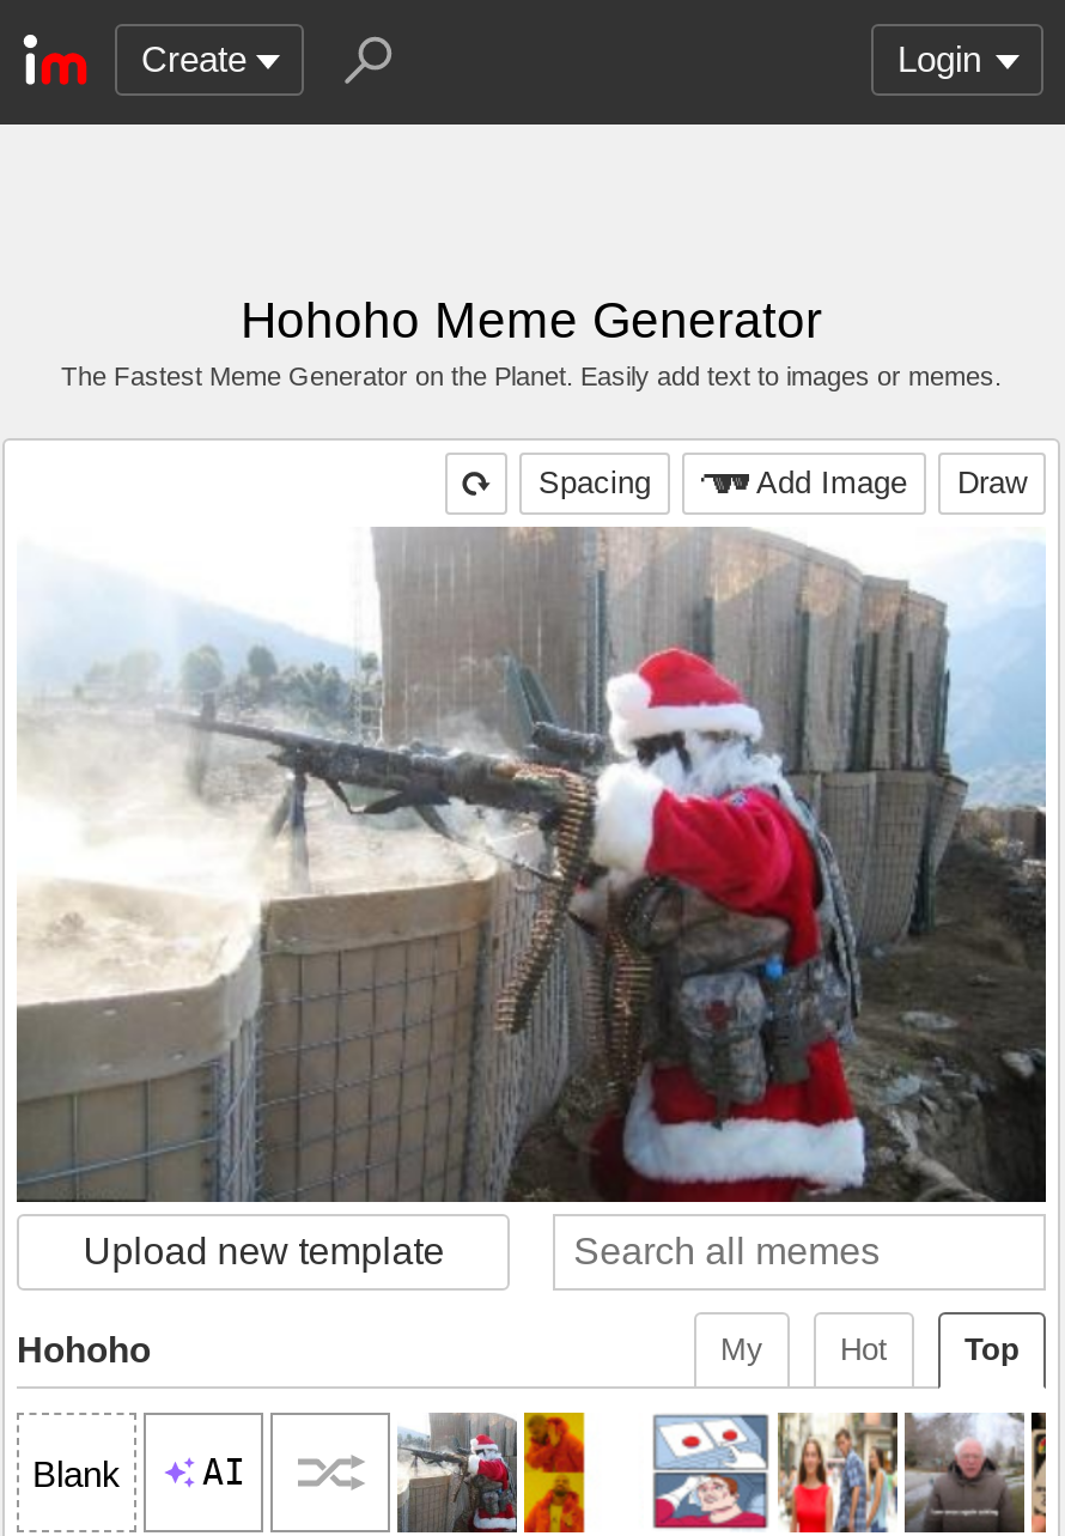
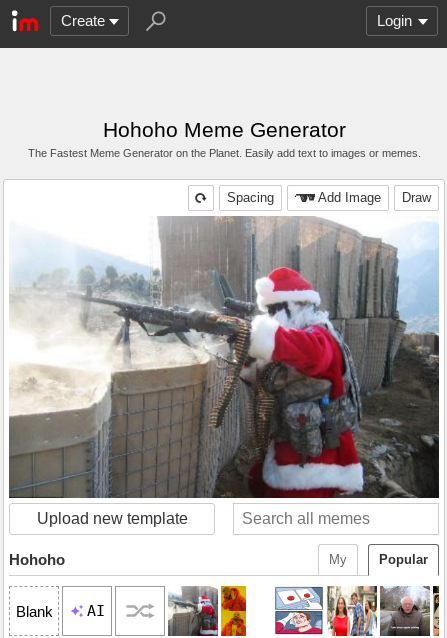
[840,1332,1020,1368] Top | Hot -> [379,552,428,567] Popular

